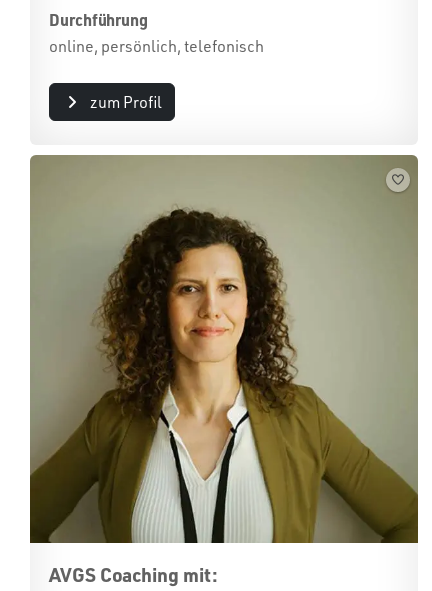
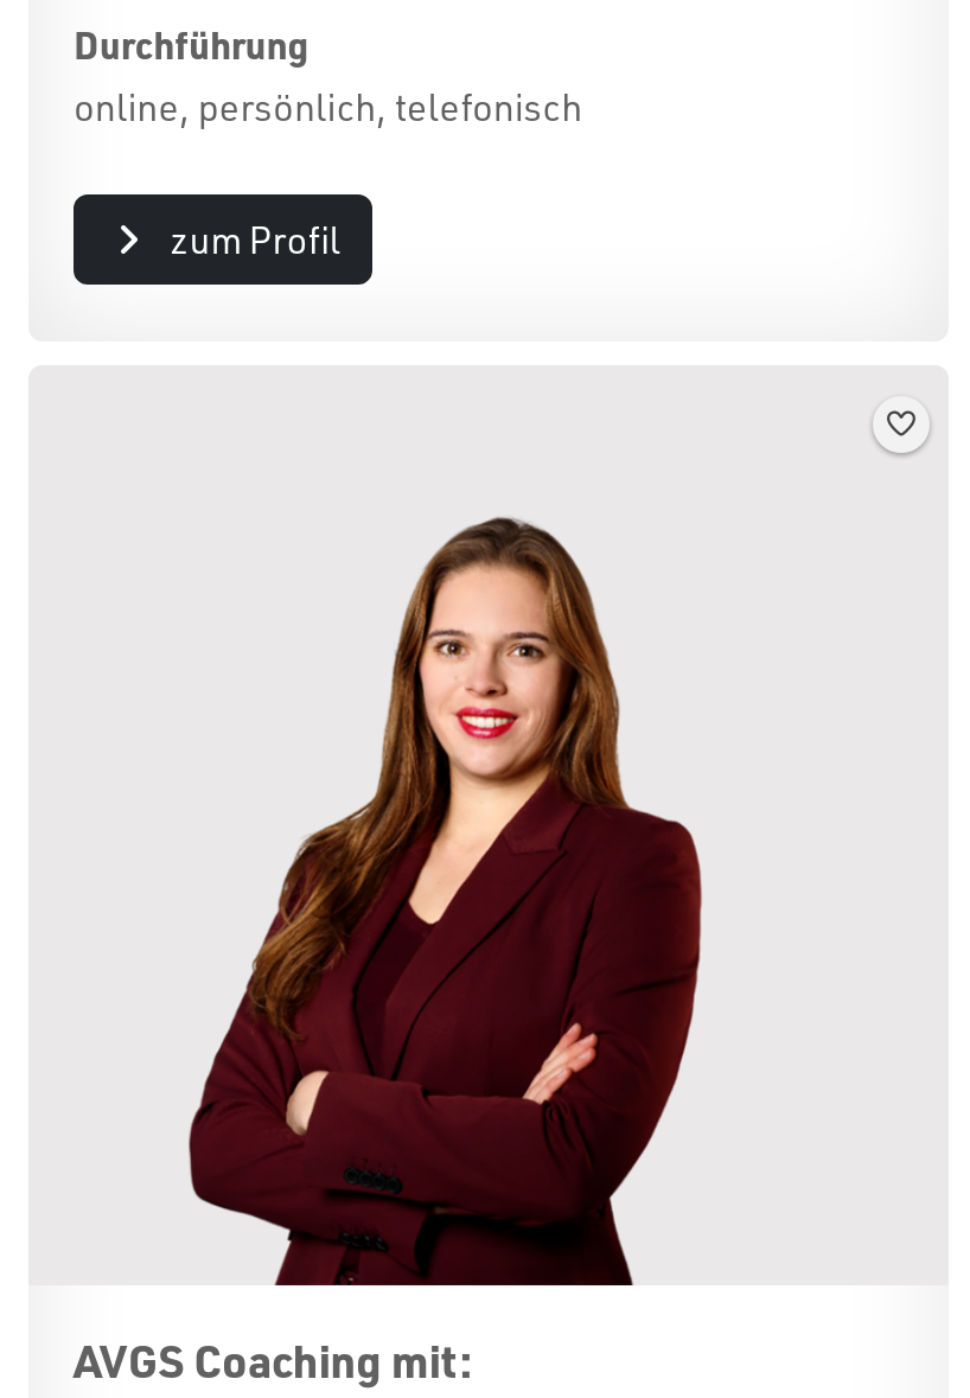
[29,154,419,544] [image] -> [28,365,949,1288] [image]

